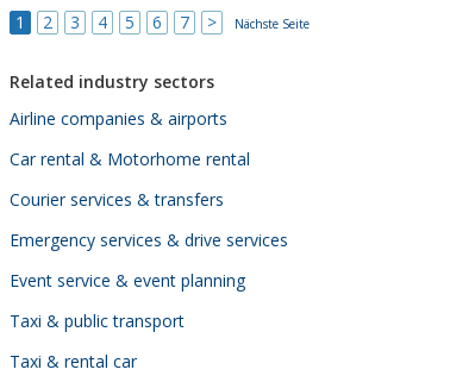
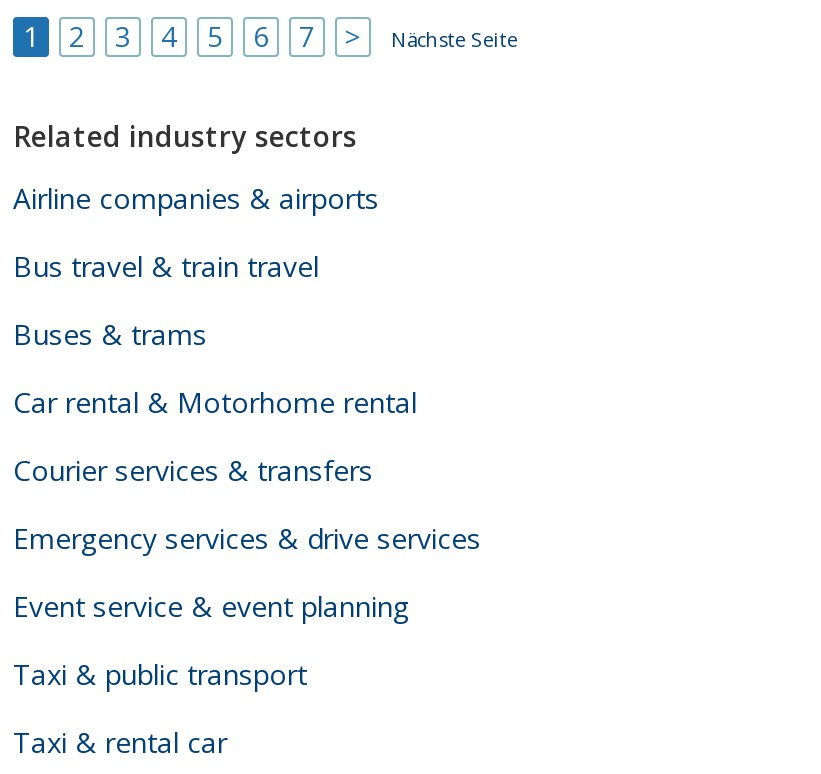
none -> [13,247,319,353] Bus travel & train travel | Buses & trams

